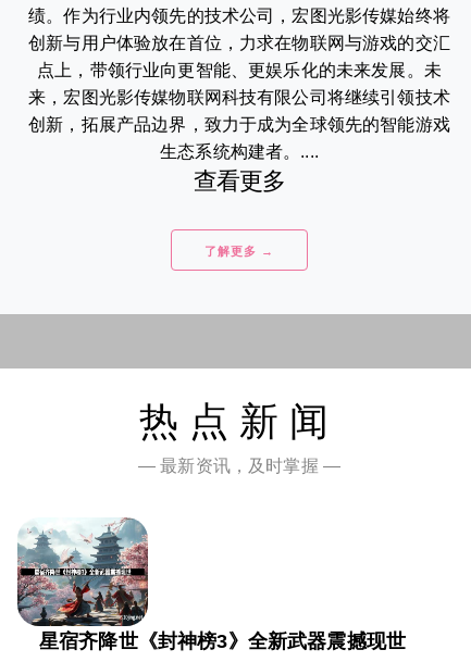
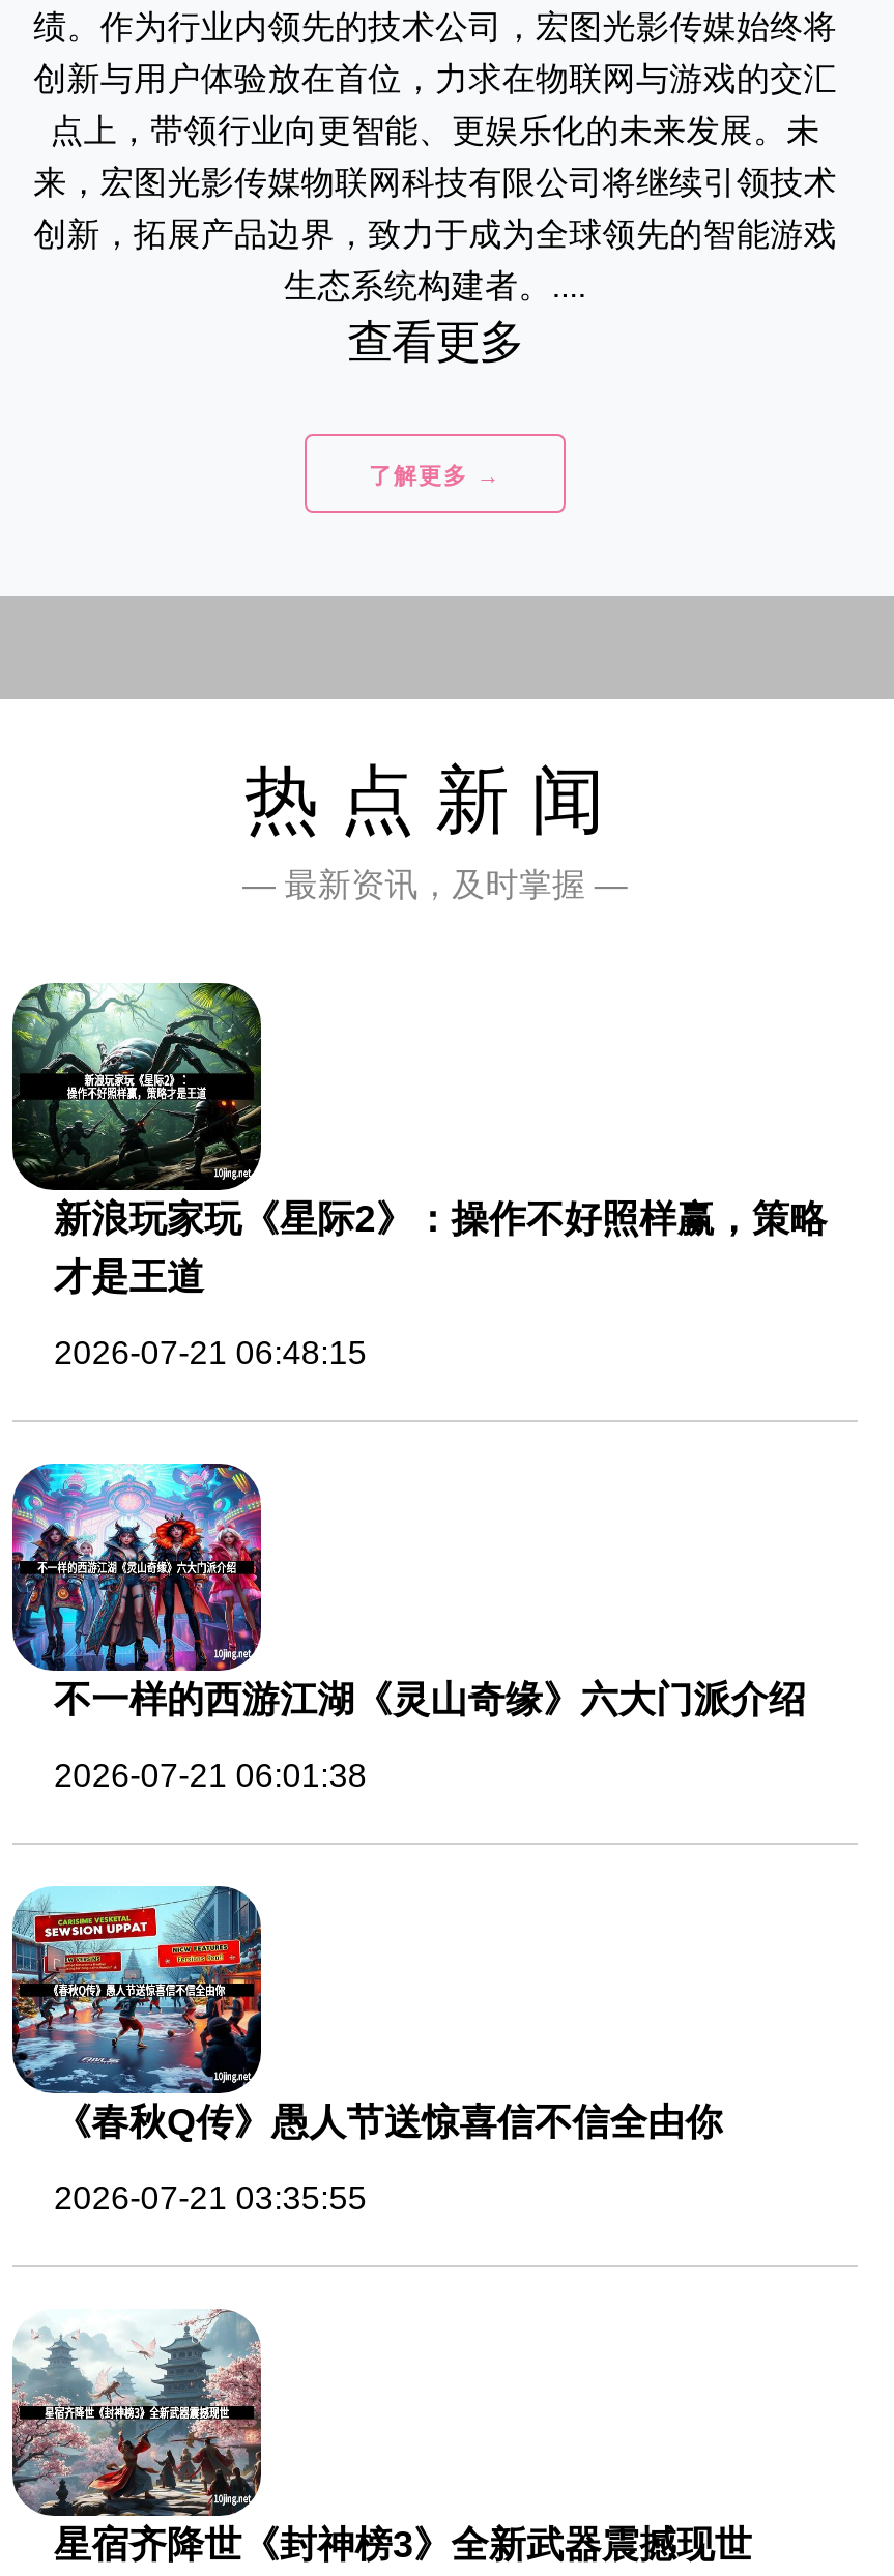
none -> [10,981,827,1370] [image] | 新浪玩家玩《星际2》：操作不好照样赢，策略 | 才是王道 | 2026-07-21 06:48:15
none -> [10,1461,806,1793] [image] | 不一样的西游江湖《灵山奇缘》六大门派介绍 | 2026-07-21 06:01:38
none -> [10,1884,723,2216] [image] | 《春秋Q传》愚人节送惊喜信不信全由你 | 2026-07-21 03:35:55

